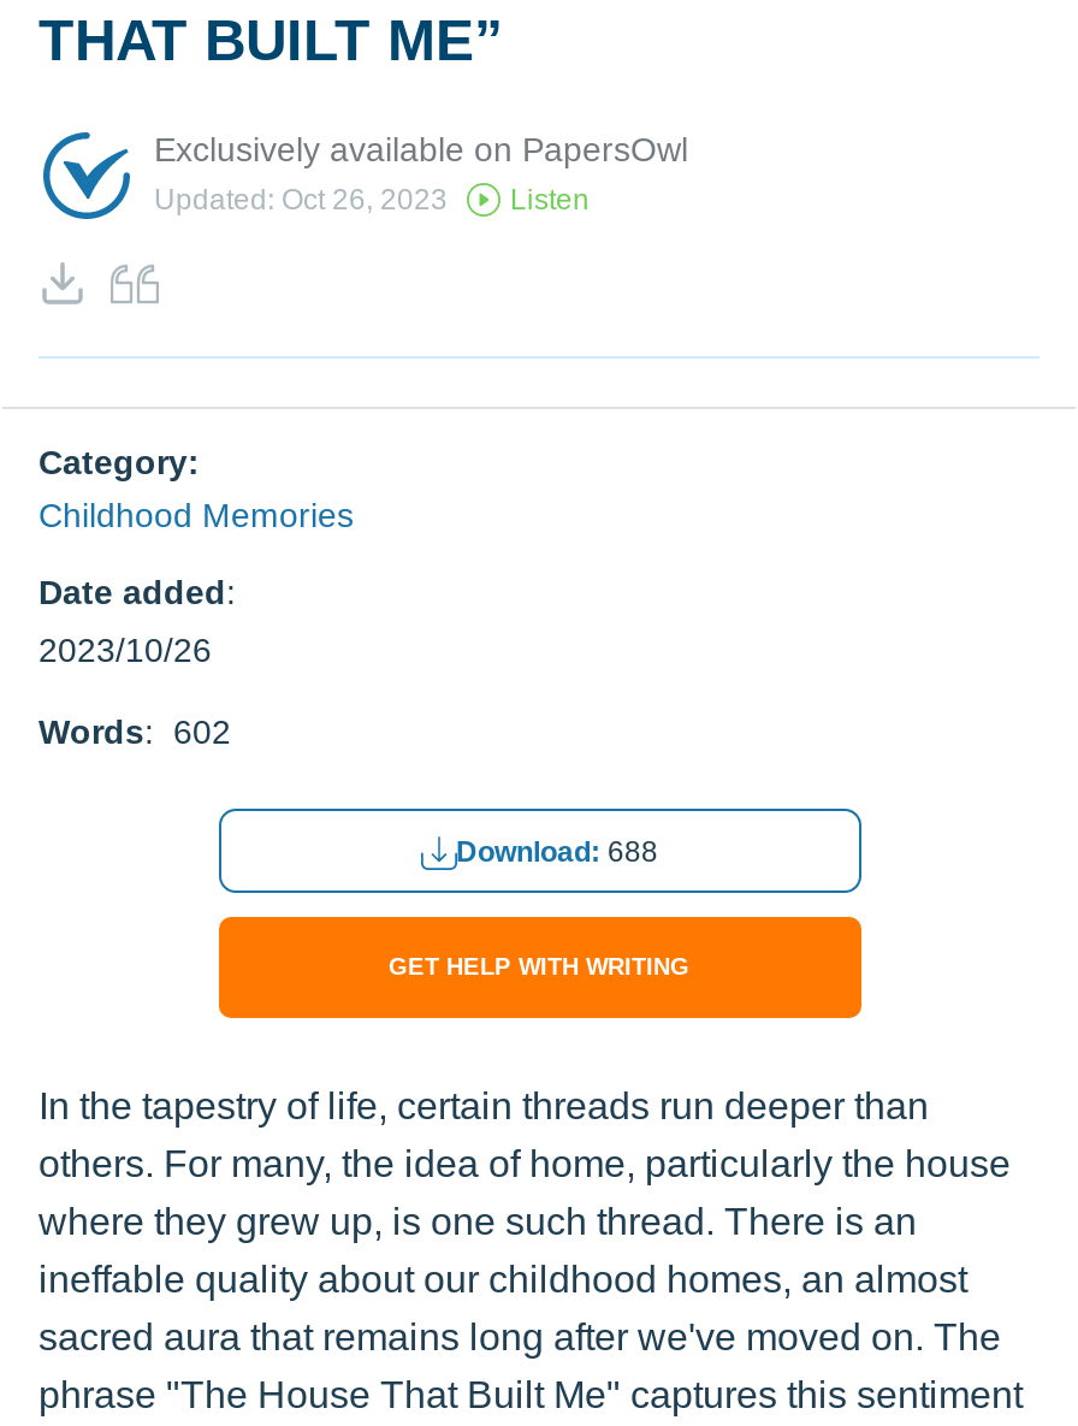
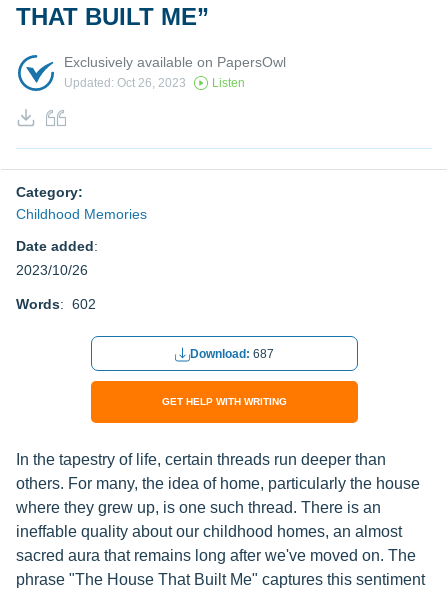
[456,836,658,870] Download: 688 -> [189,347,273,361] Download: 687

